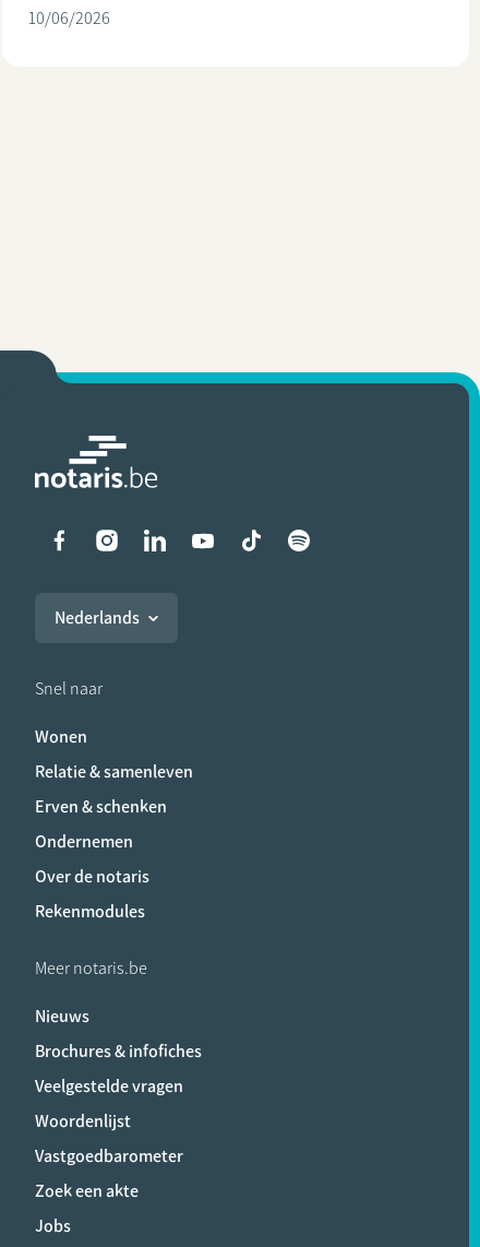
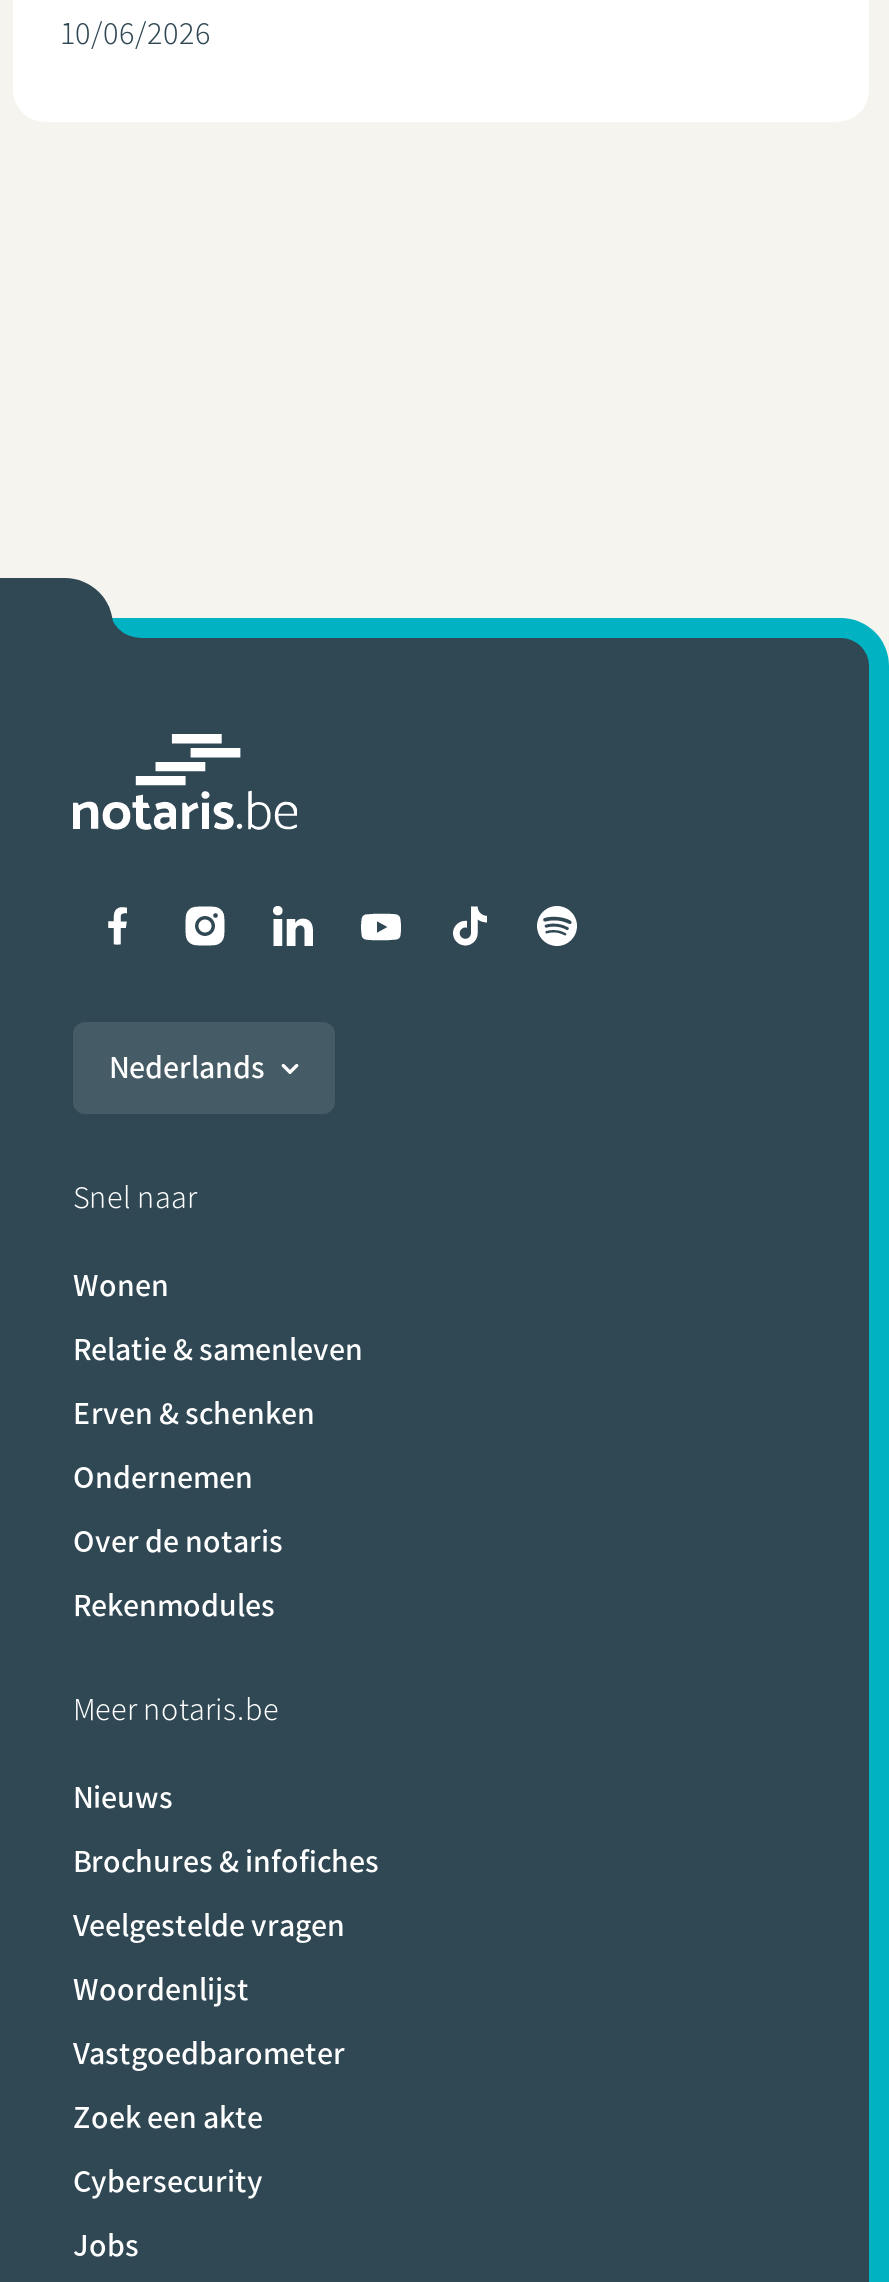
moved [35,607,202,1201] -> [73,1048,379,2136]: Nederlands | Snel naar | Wonen | ... | Vastgoedbarometer | Zoek een akte
none -> [73,2162,263,2200] Cybersecurity

